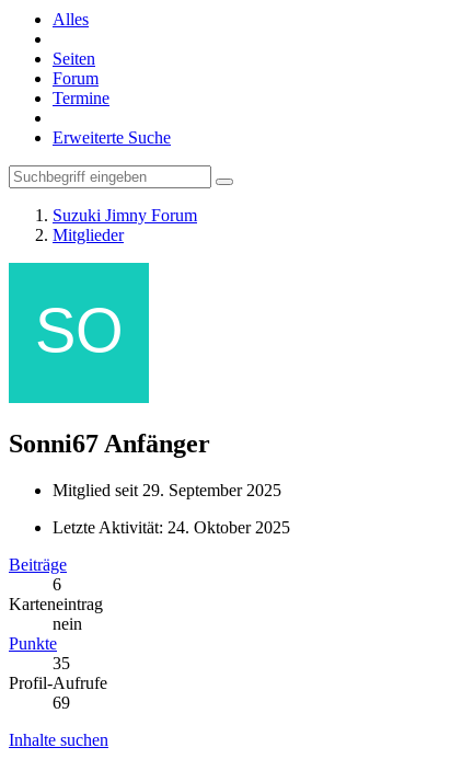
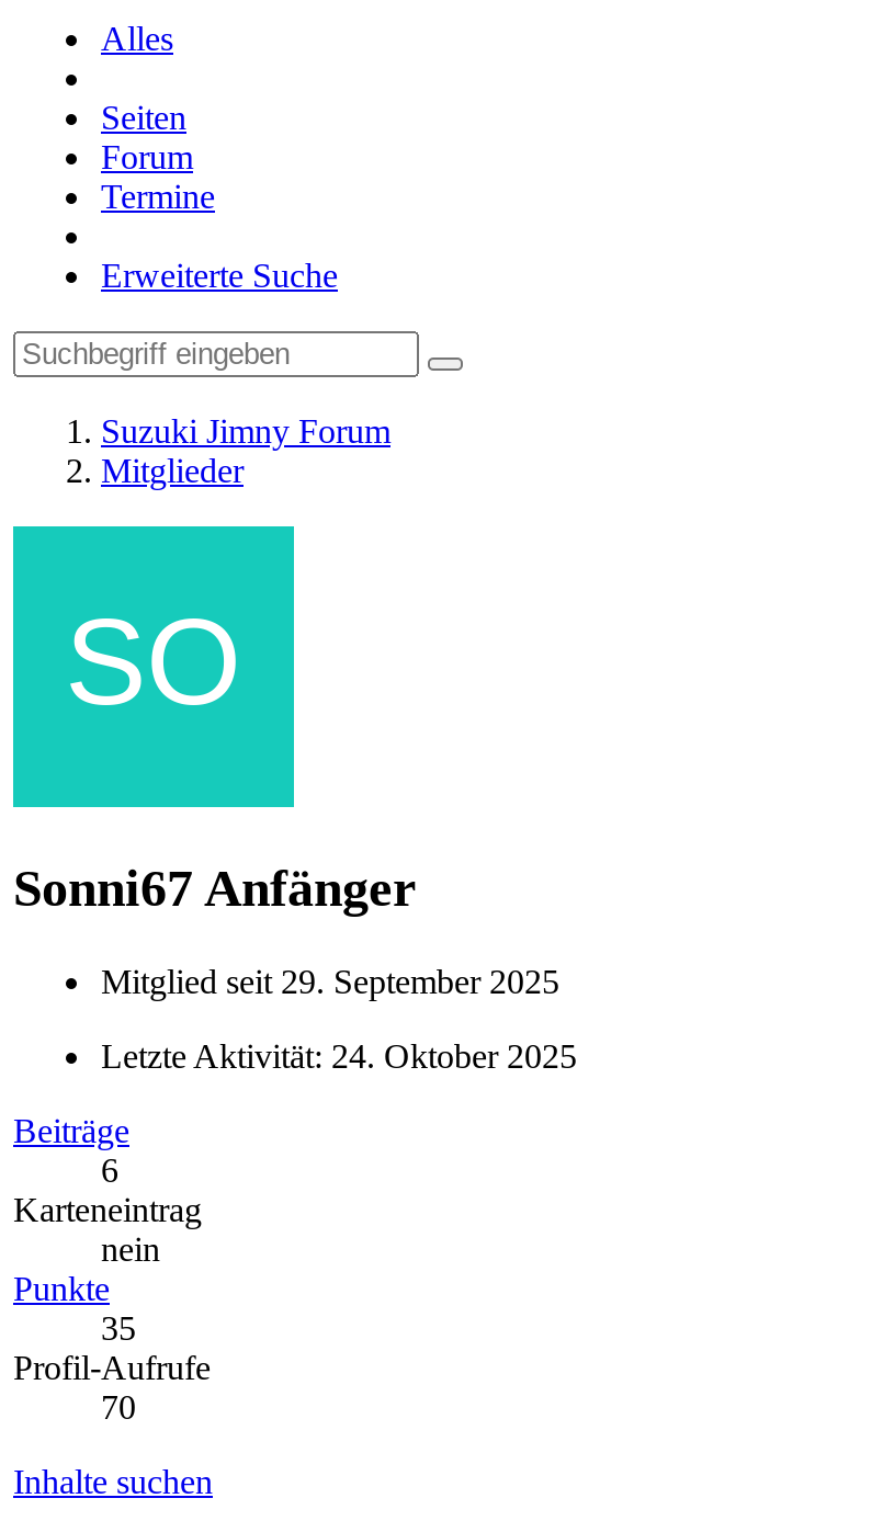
[53,693,70,712] 69 -> [101,1388,136,1425] 70

